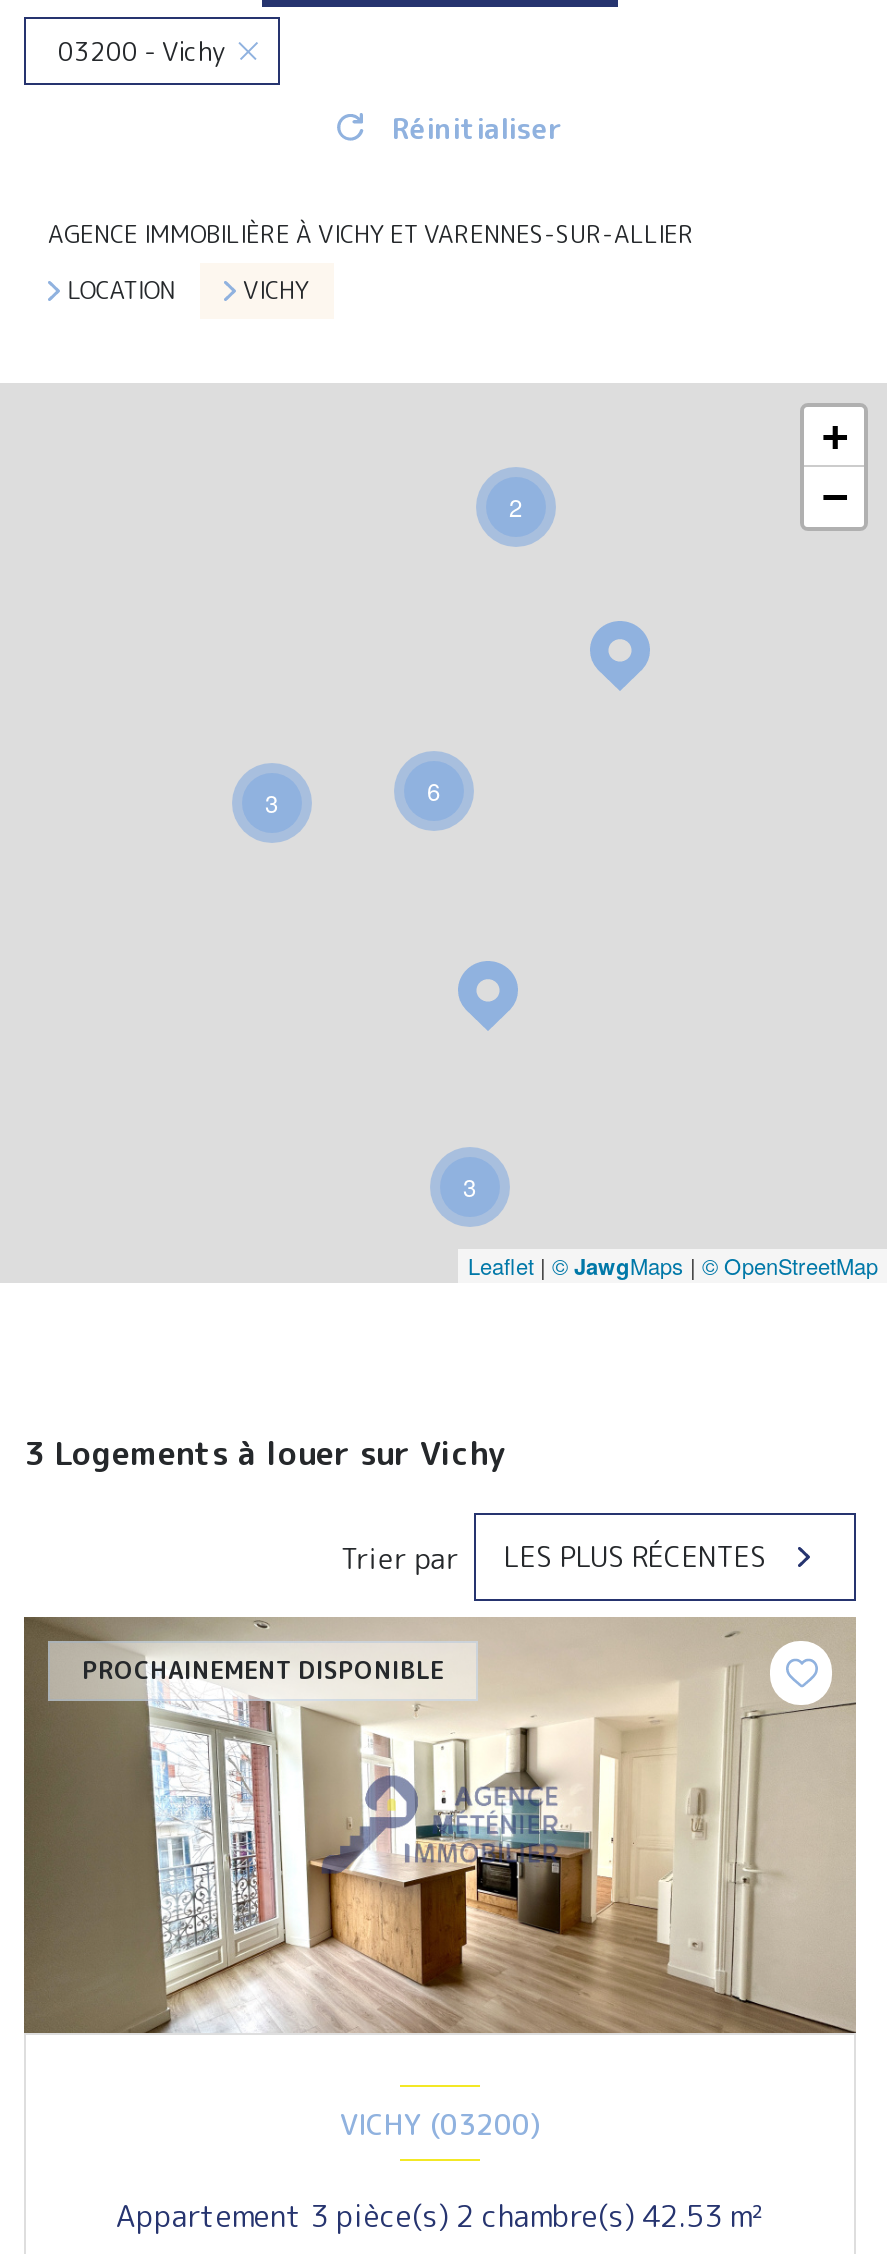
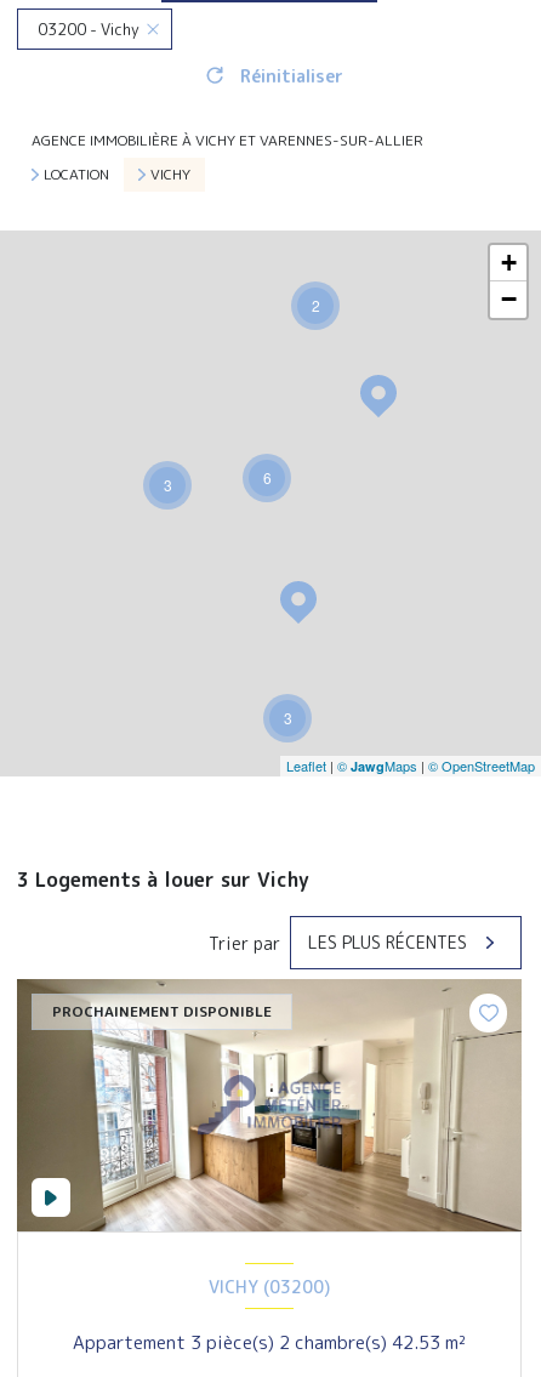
none -> [30,1177,72,1218] [image]

